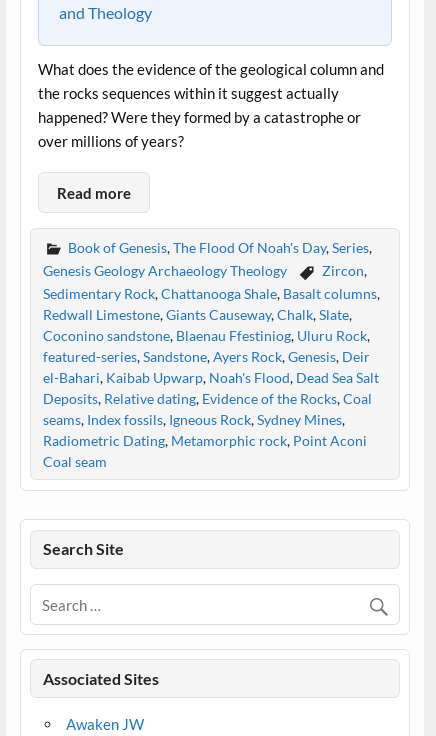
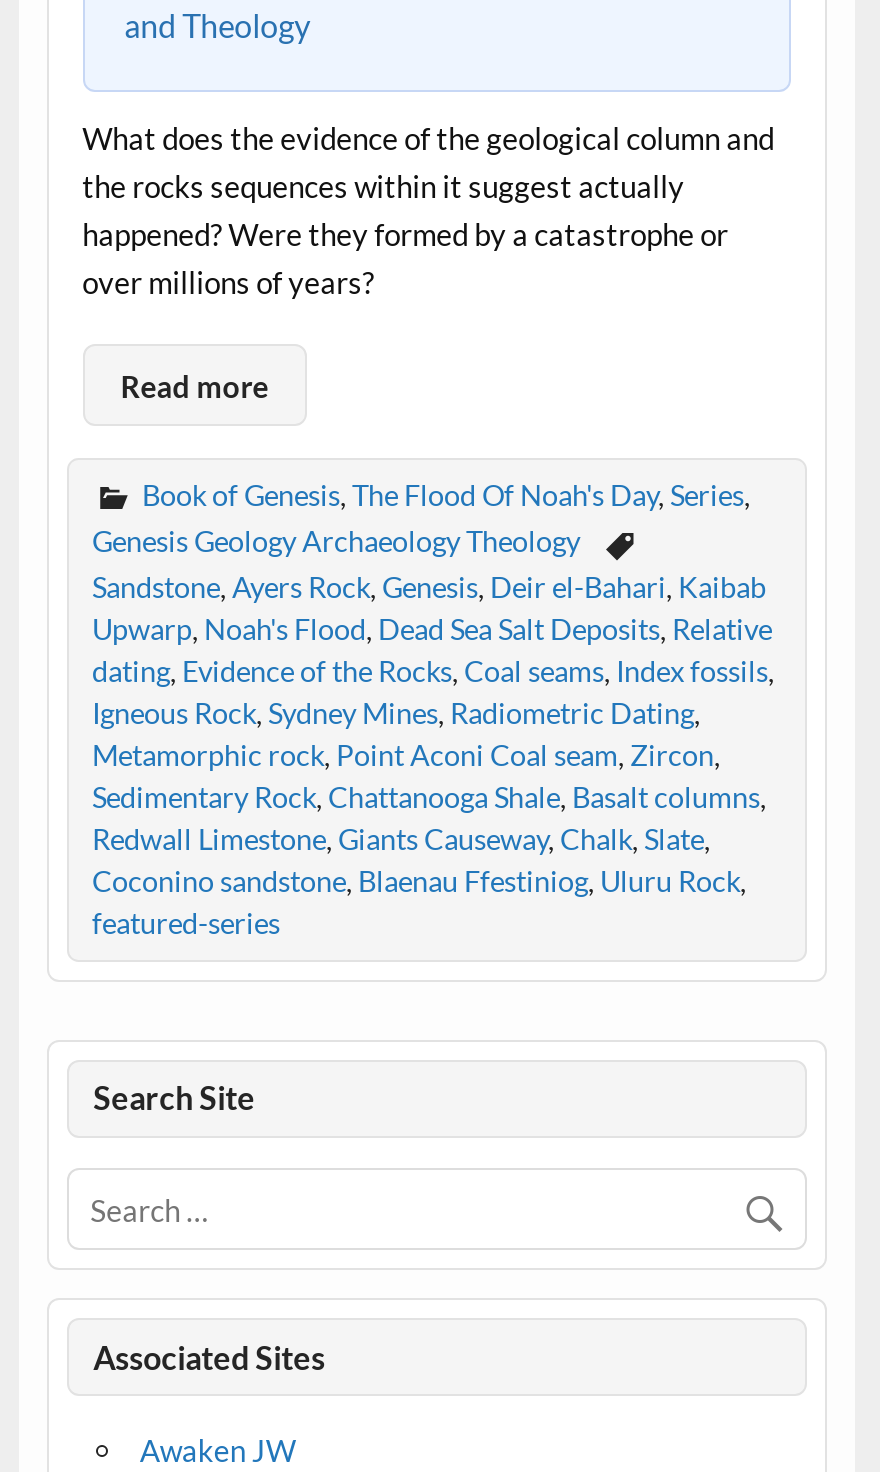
[322,262,367,279] Zircon, -> [92,571,774,773] Sandstone, Ayers Rock, Genesis, Deir el-Bahari, Kaibab | Upwarp, Noah's Flood, Dead Sea Salt Deposits, Relative | dating, Evidence of the Rocks, Coal seams, Index fossils, | Igneous Rock, Sydney Mines, Radiometric Dating, | Metamorphic rock, Point Aconi Coal seam, Zircon,
moved [42,285,379,344] -> [92,781,766,899]: Sedimentary Rock, Chattanooga Shale, Basalt columns, | Redwall Limestone, Giants Causeway, Chalk, Slate, | Coconino sandstone, Blaenau Ffestiniog, Uluru Rock,
[42,348,378,470] featured-series, Sandstone, Ayers Rock, Genesis, Deir | el-Bahari, Kaibab Upwarp, Noah's Flood, Dead Sea Salt | Deposits, Relative dating, Evidence of the Rocks, Coal | seams, Index fossils, Igneous Rock, Sydney Mines, | Radiometric Dating, Metamorphic rock, Point Aconi | Coal seam -> [92,907,280,941] featured-series

